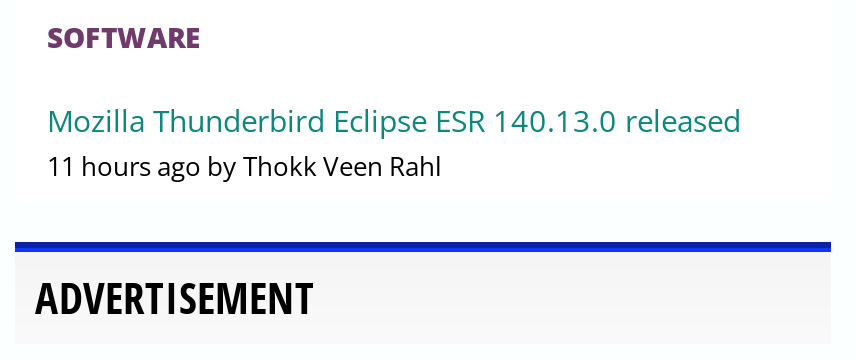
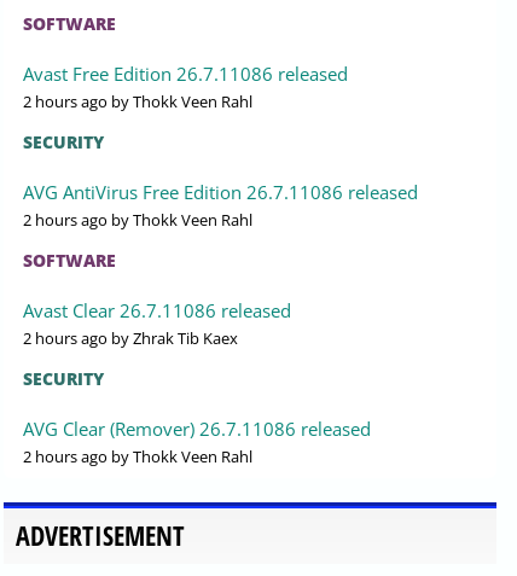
[47,100,741,184] Mozilla Thunderbird Eclipse ESR 140.13.0 released | 11 hours ago by Thokk Veen Rahl -> [23,62,418,467] Avast Free Edition 26.7.11086 released | 2 hours ago by Thokk Veen Rahl | SECURITY | AVG AntiVirus Free Edition 26.7.11086 released | 2 hours ago by Thokk Veen Rahl | SOFTWARE | Avast Clear 26.7.11086 released | 2 hours ago by Zhrak Tib Kaex | SECURITY | AVG Clear (Remover) 26.7.11086 released | 2 hours ago by Thokk Veen Rahl

